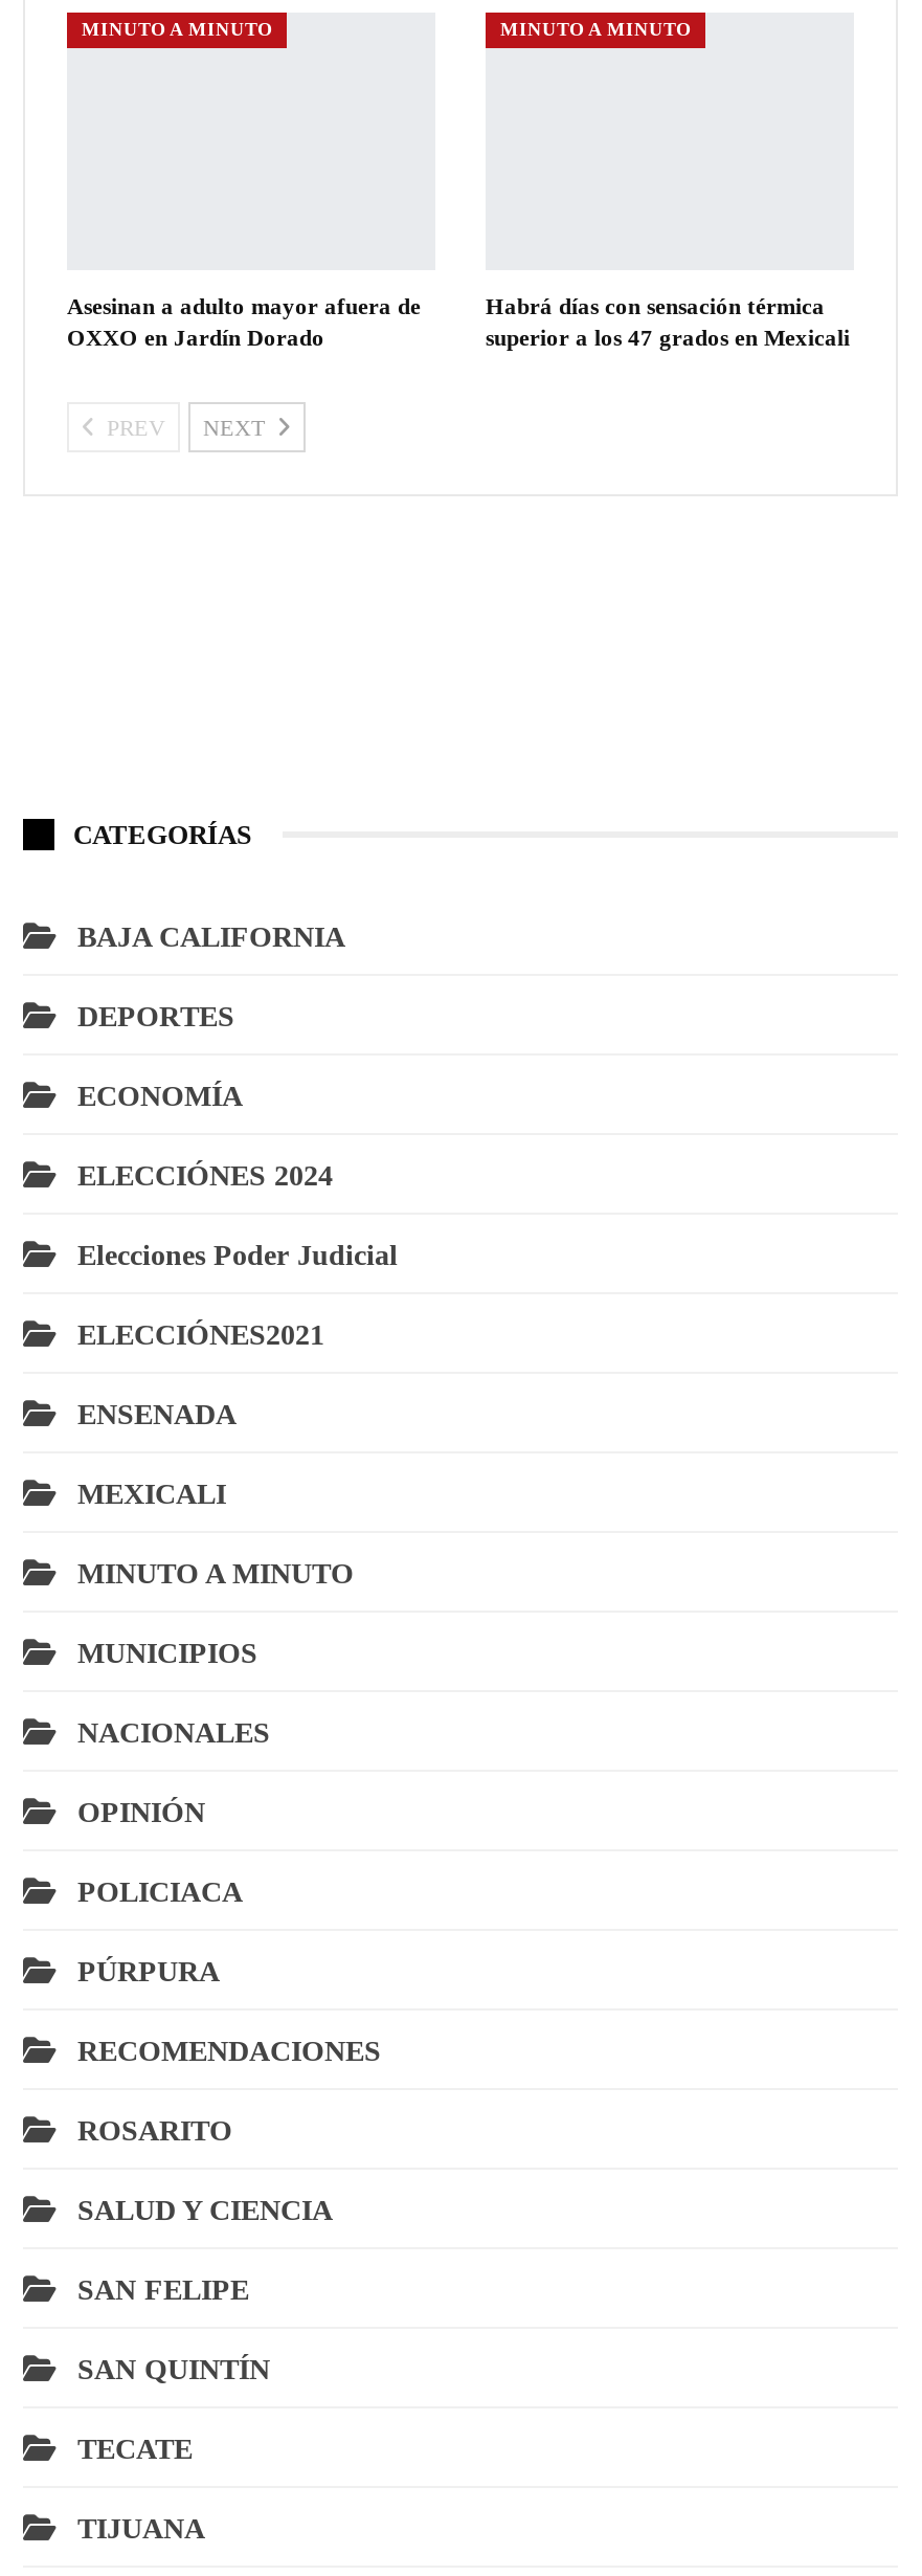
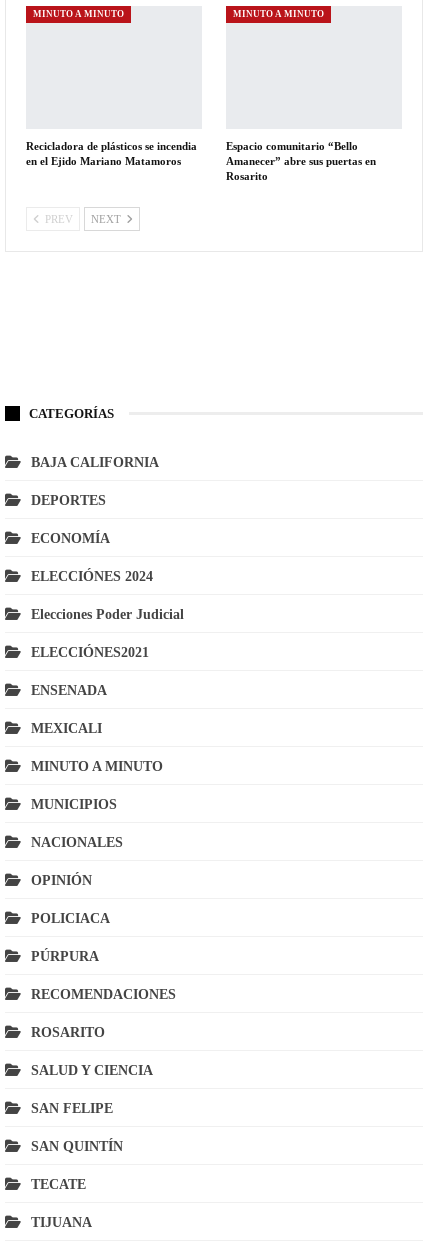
[67,293,421,349] Asesinan a adulto mayor afuera de | OXXO en Jardín Dorado -> [26,140,197,167] Recicladora de plásticos se incendia | en el Ejido Mariano Matamoros
[486,293,850,349] Habrá días con sensación térmica | superior a los 47 grados en Mexicali -> [226,140,376,182] Espacio comunitario “Bello | Amanecer” abre sus puertas en | Rosarito

